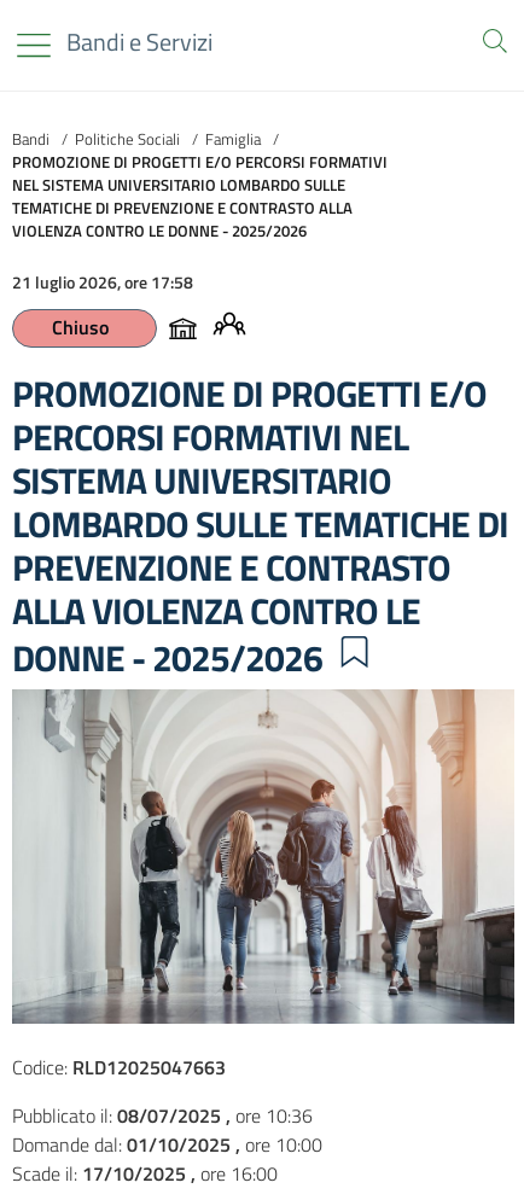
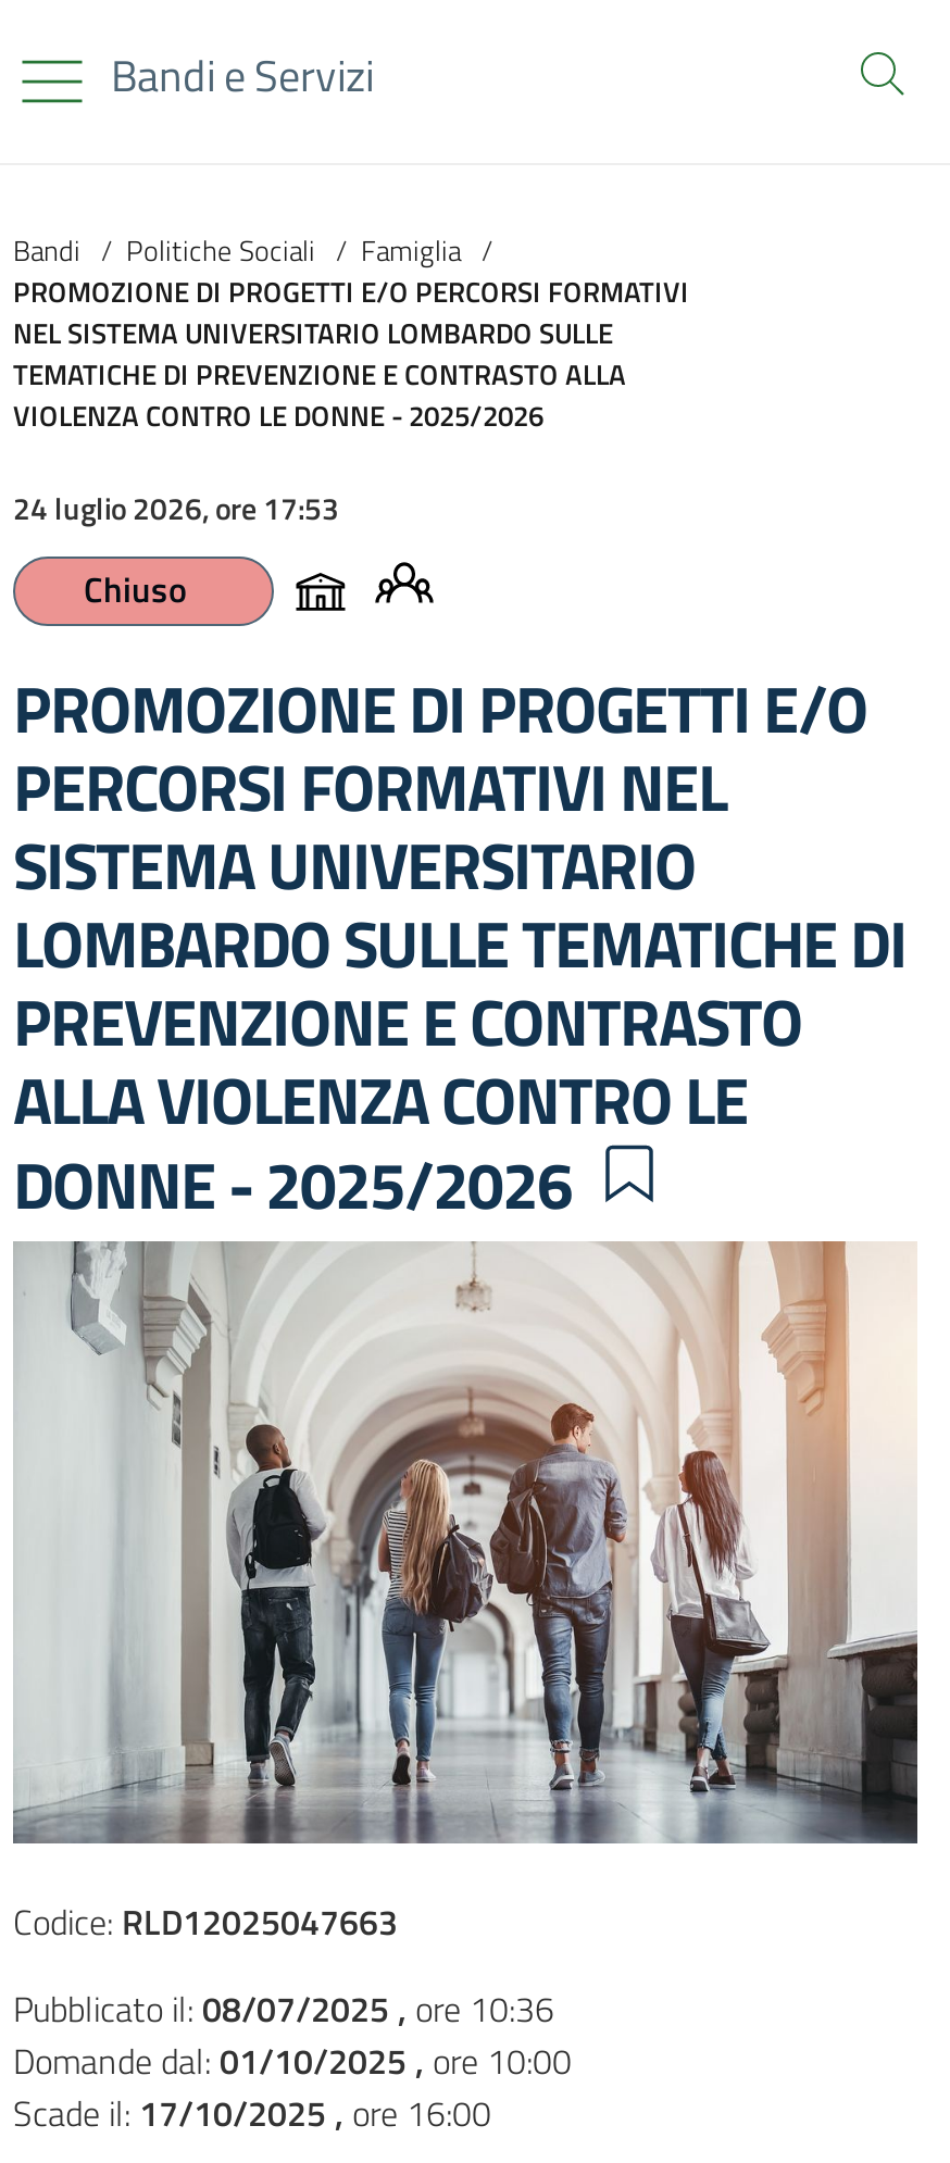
[12,269,193,295] 21 luglio 2026, ore 17:58 -> [13,485,339,530] 24 luglio 2026, ore 17:53

